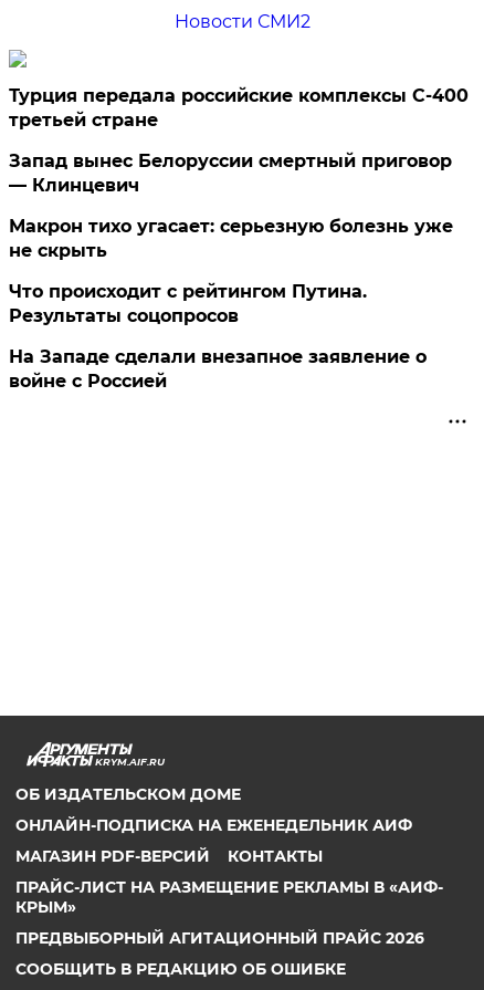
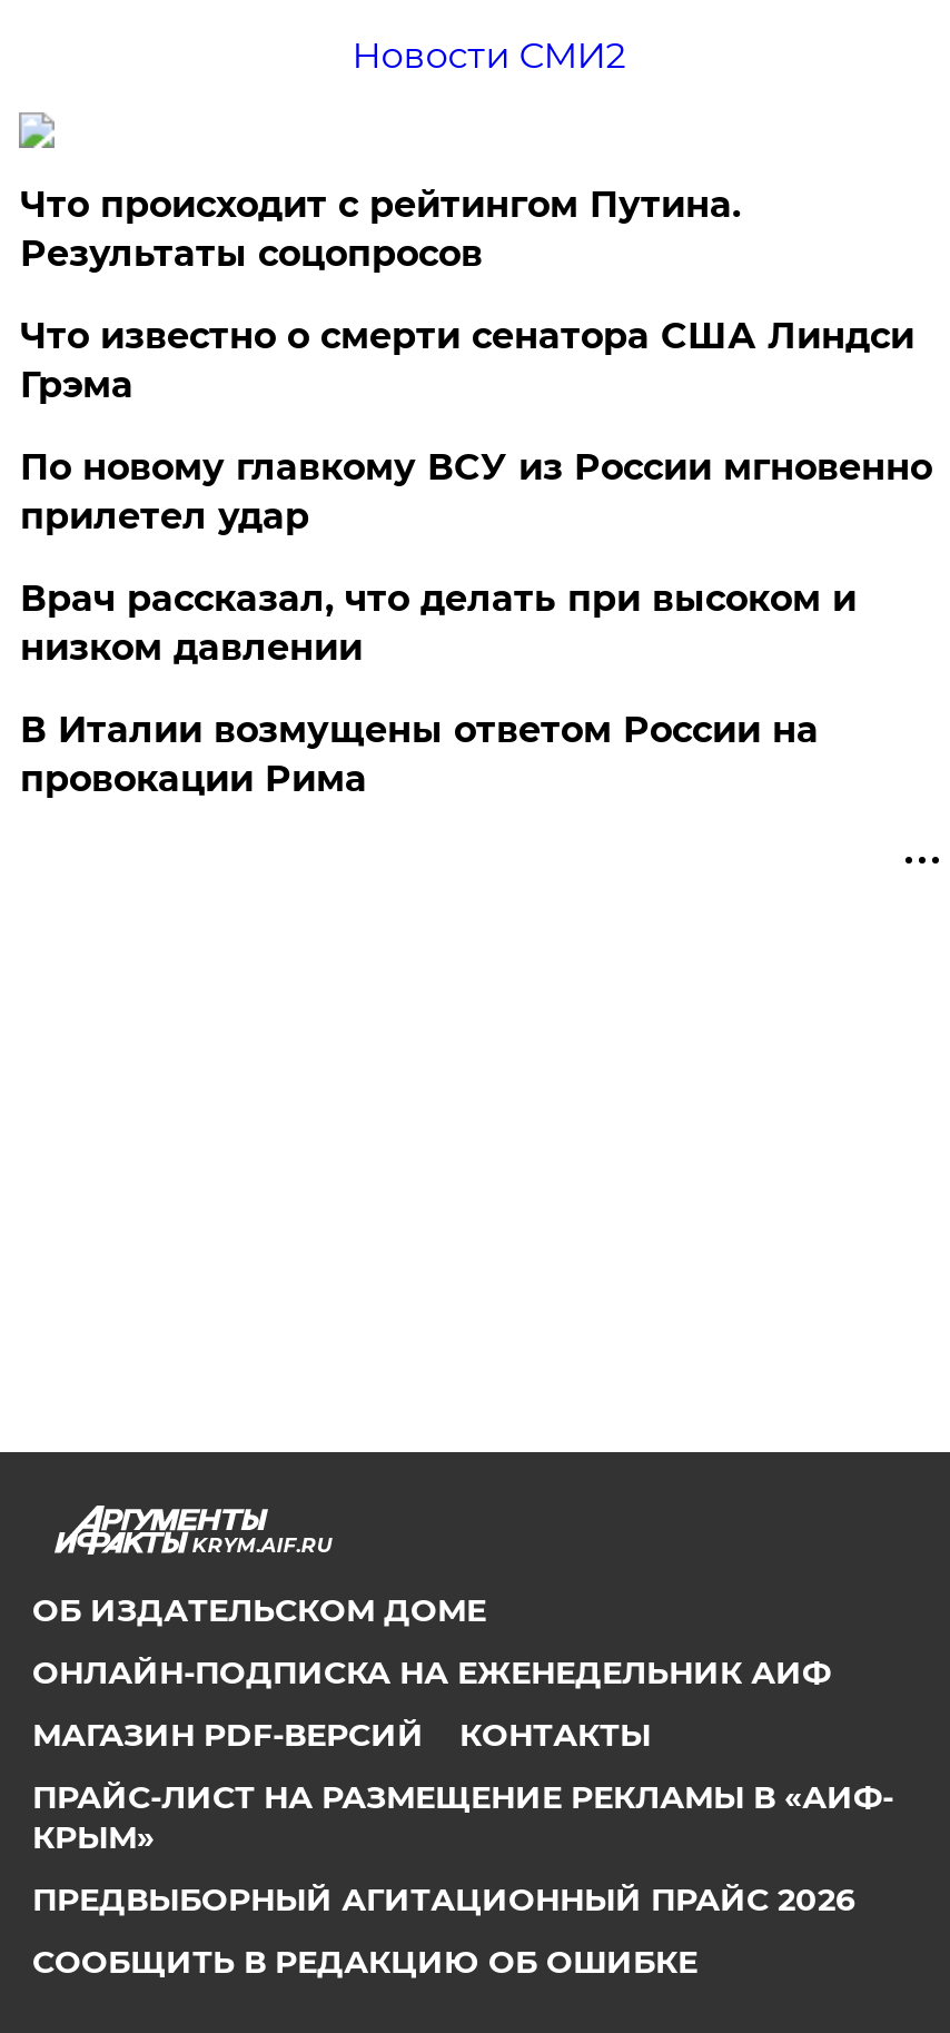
[9,85,469,261] Турция передала российские комплексы С-400 | третьей стране | Запад вынес Белоруссии смертный приговор | — Клинцевич | Макрон тихо угасает: серьезную болезнь уже | не скрыть -> none
moved [9,281,367,326] -> [20,183,741,274]: Что происходит с рейтингом Путина. | Результаты соцопросов
[9,346,427,391] На Западе сделали внезапное заявление о | войне с Россией -> [20,314,932,800] Что известно о смерти сенатора США Линдси | Грэма | По новому главкому ВСУ из России мгновенно | прилетел удар | Врач рассказал, что делать при высоком и | низком давлении | В Италии возмущены ответом России на | провокации Рима

